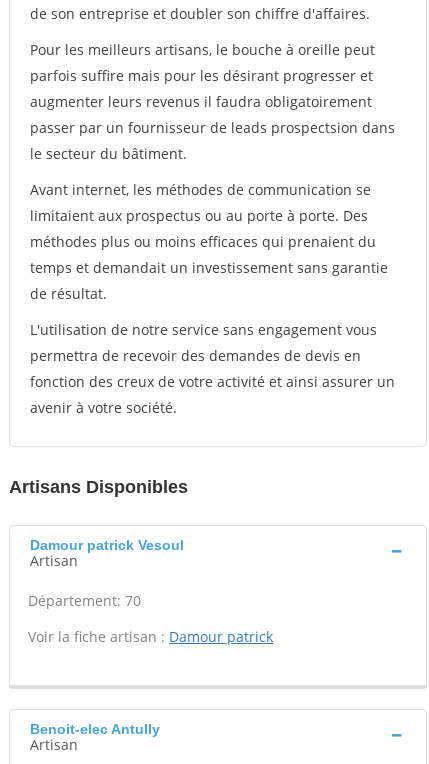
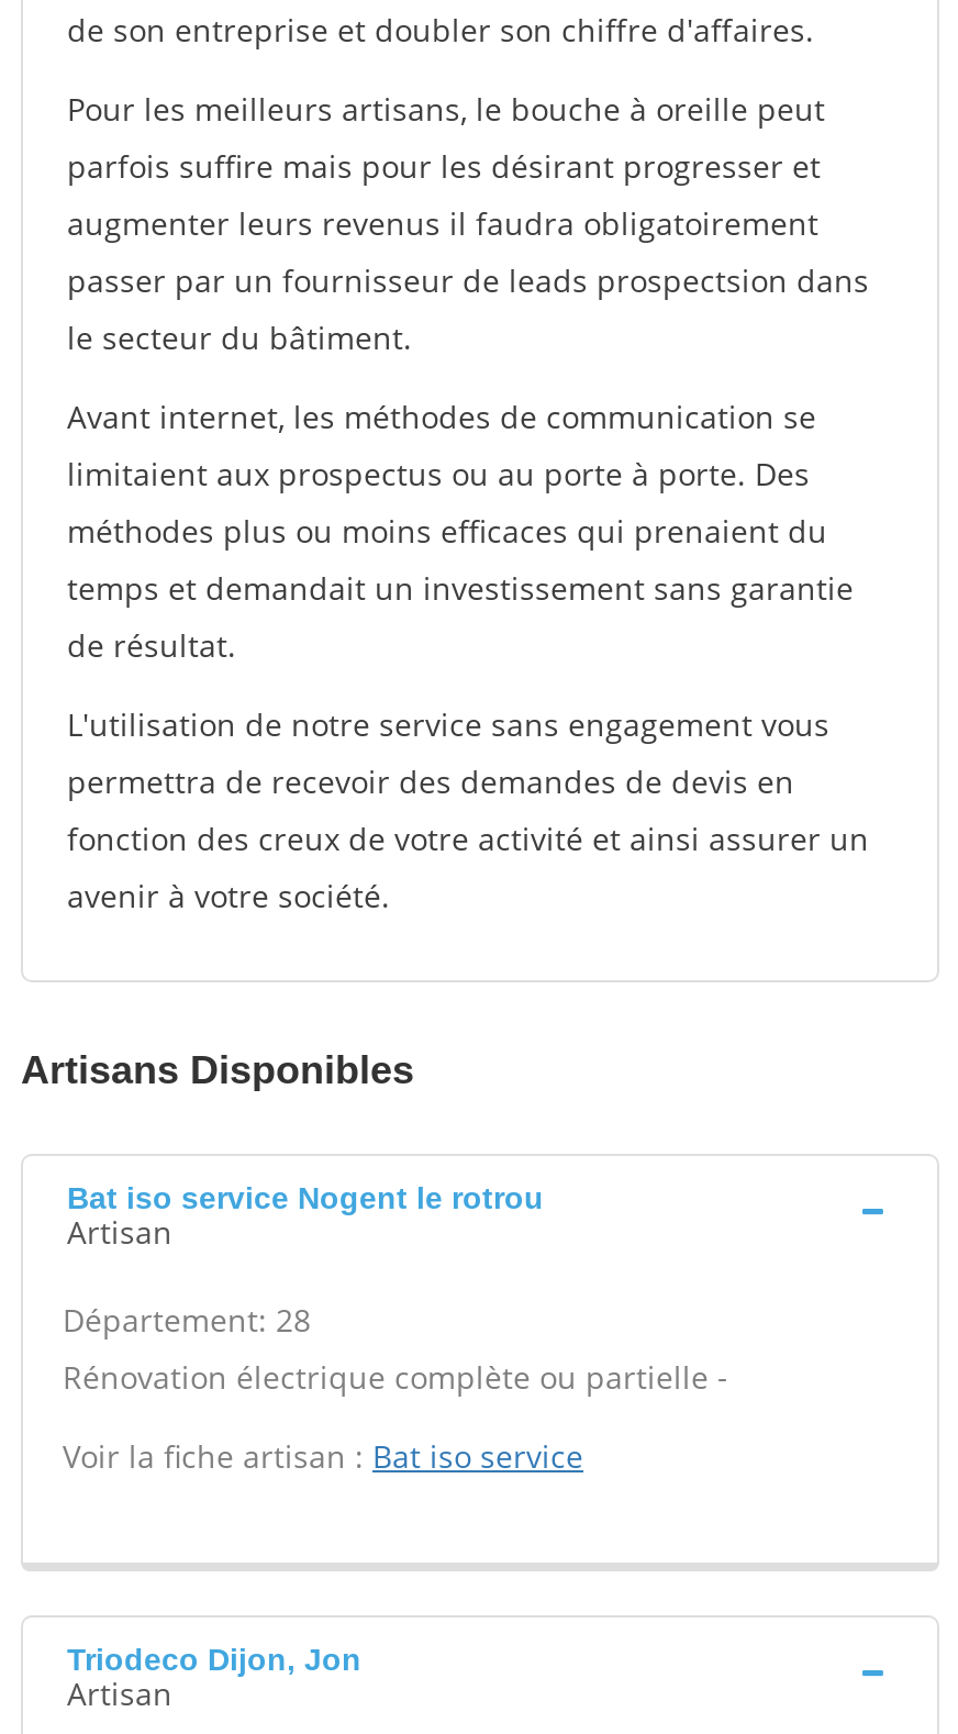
[30,537,184,553] Damour patrick Vesoul -> [67,1180,544,1215] Bat iso service Nogent le rotrou
[28,591,141,610] Département: 70 -> [63,1299,728,1398] Département: 28 | Rénovation électrique complète ou partielle -
[28,627,273,646] Voir la fiche artisan : Damour patrick -> [63,1435,583,1477] Voir la fiche artisan : Bat iso service
[30,721,160,737] Benoit-elec Antully -> [67,1642,361,1677] Triodeco Dijon, Jon

